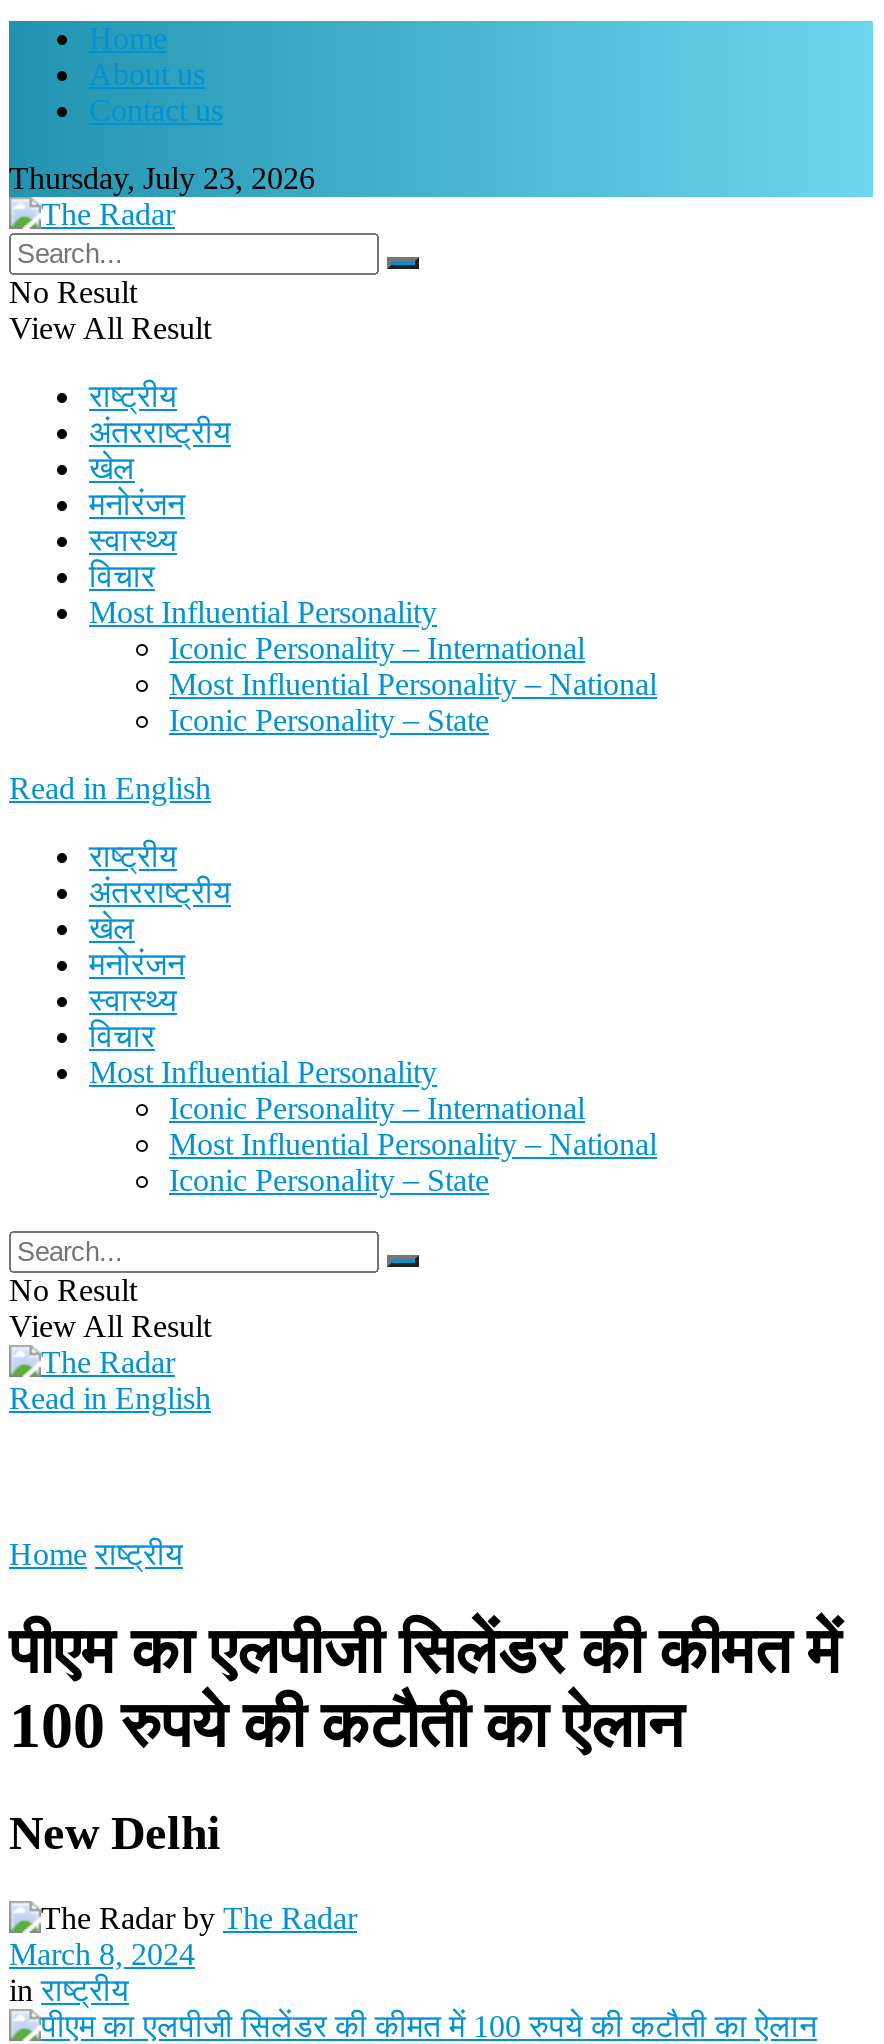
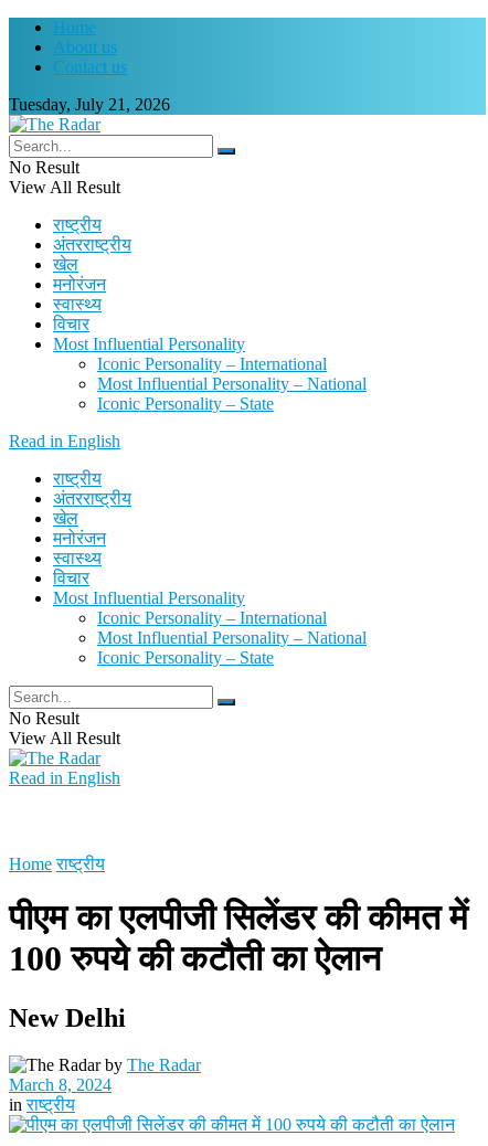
[9,161,315,195] Thursday, July 23, 2026 -> [9,95,170,114] Tuesday, July 21, 2026

